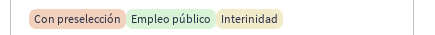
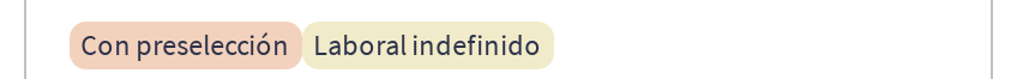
[131,11,278,26] Empleo público | Interinidad -> [313,25,541,61] Laboral indefinido

